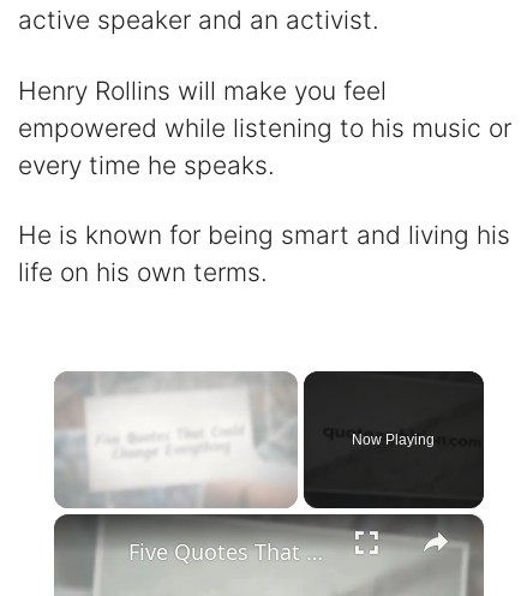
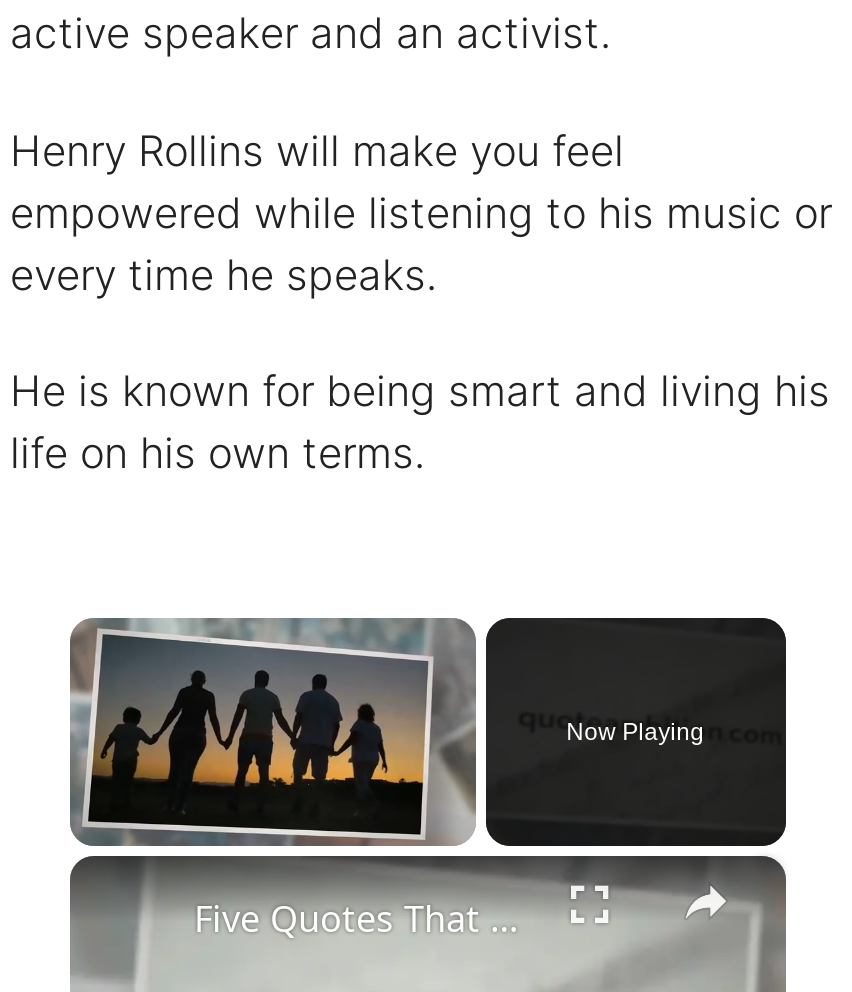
[55,372,297,508] [image] -> [70,618,476,846] [image]

